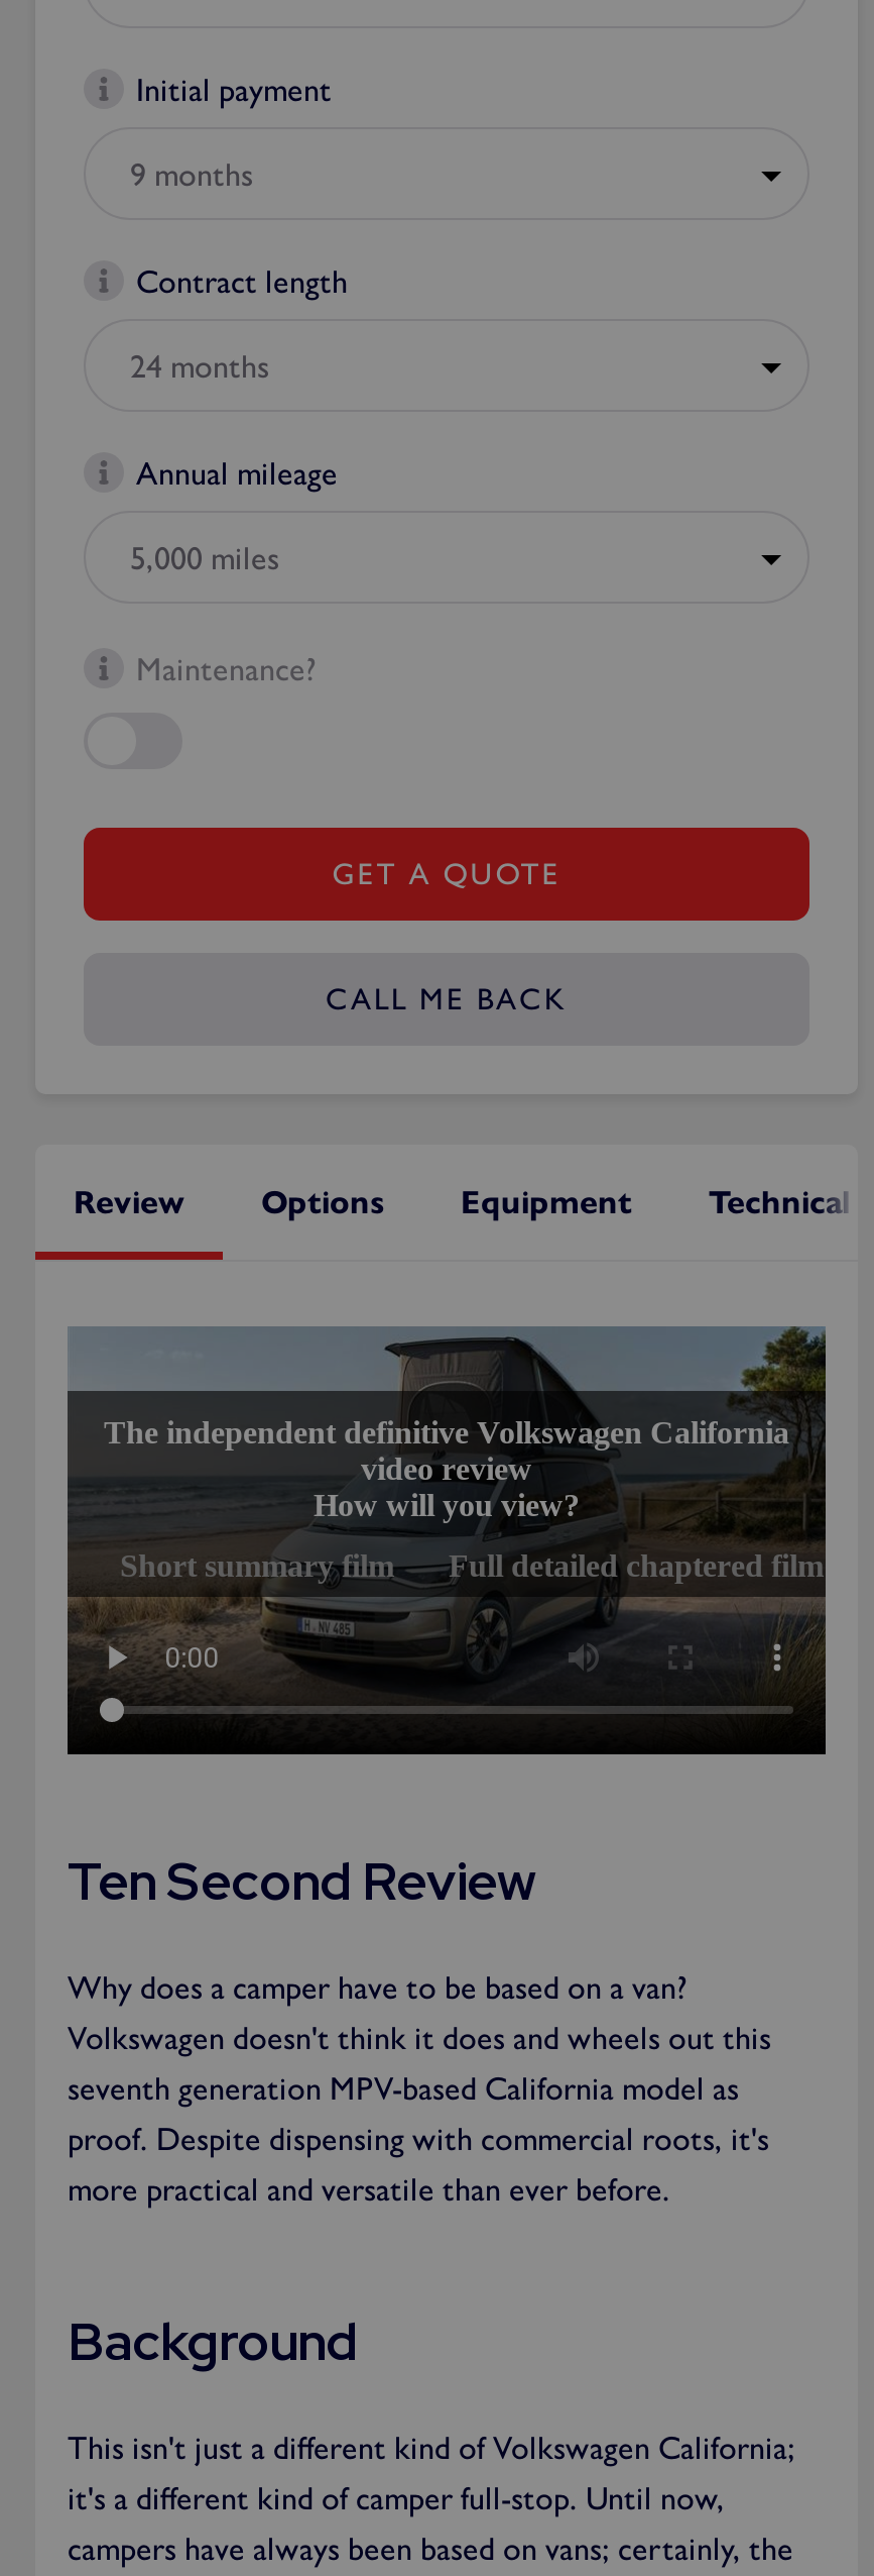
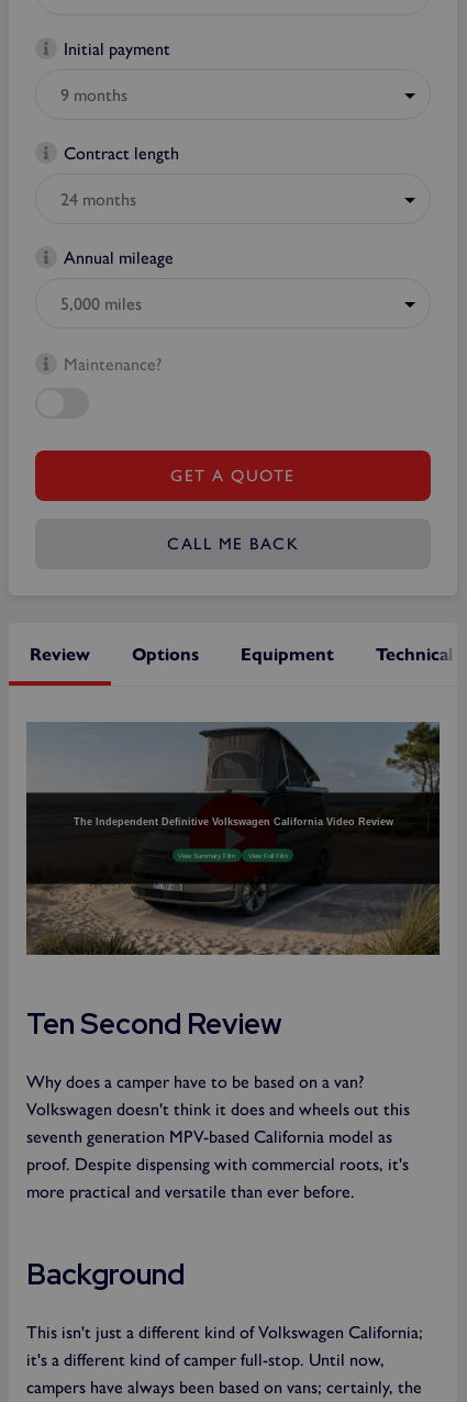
[66,1389,826,1756] [image] -> [25,756,440,956] [image]

